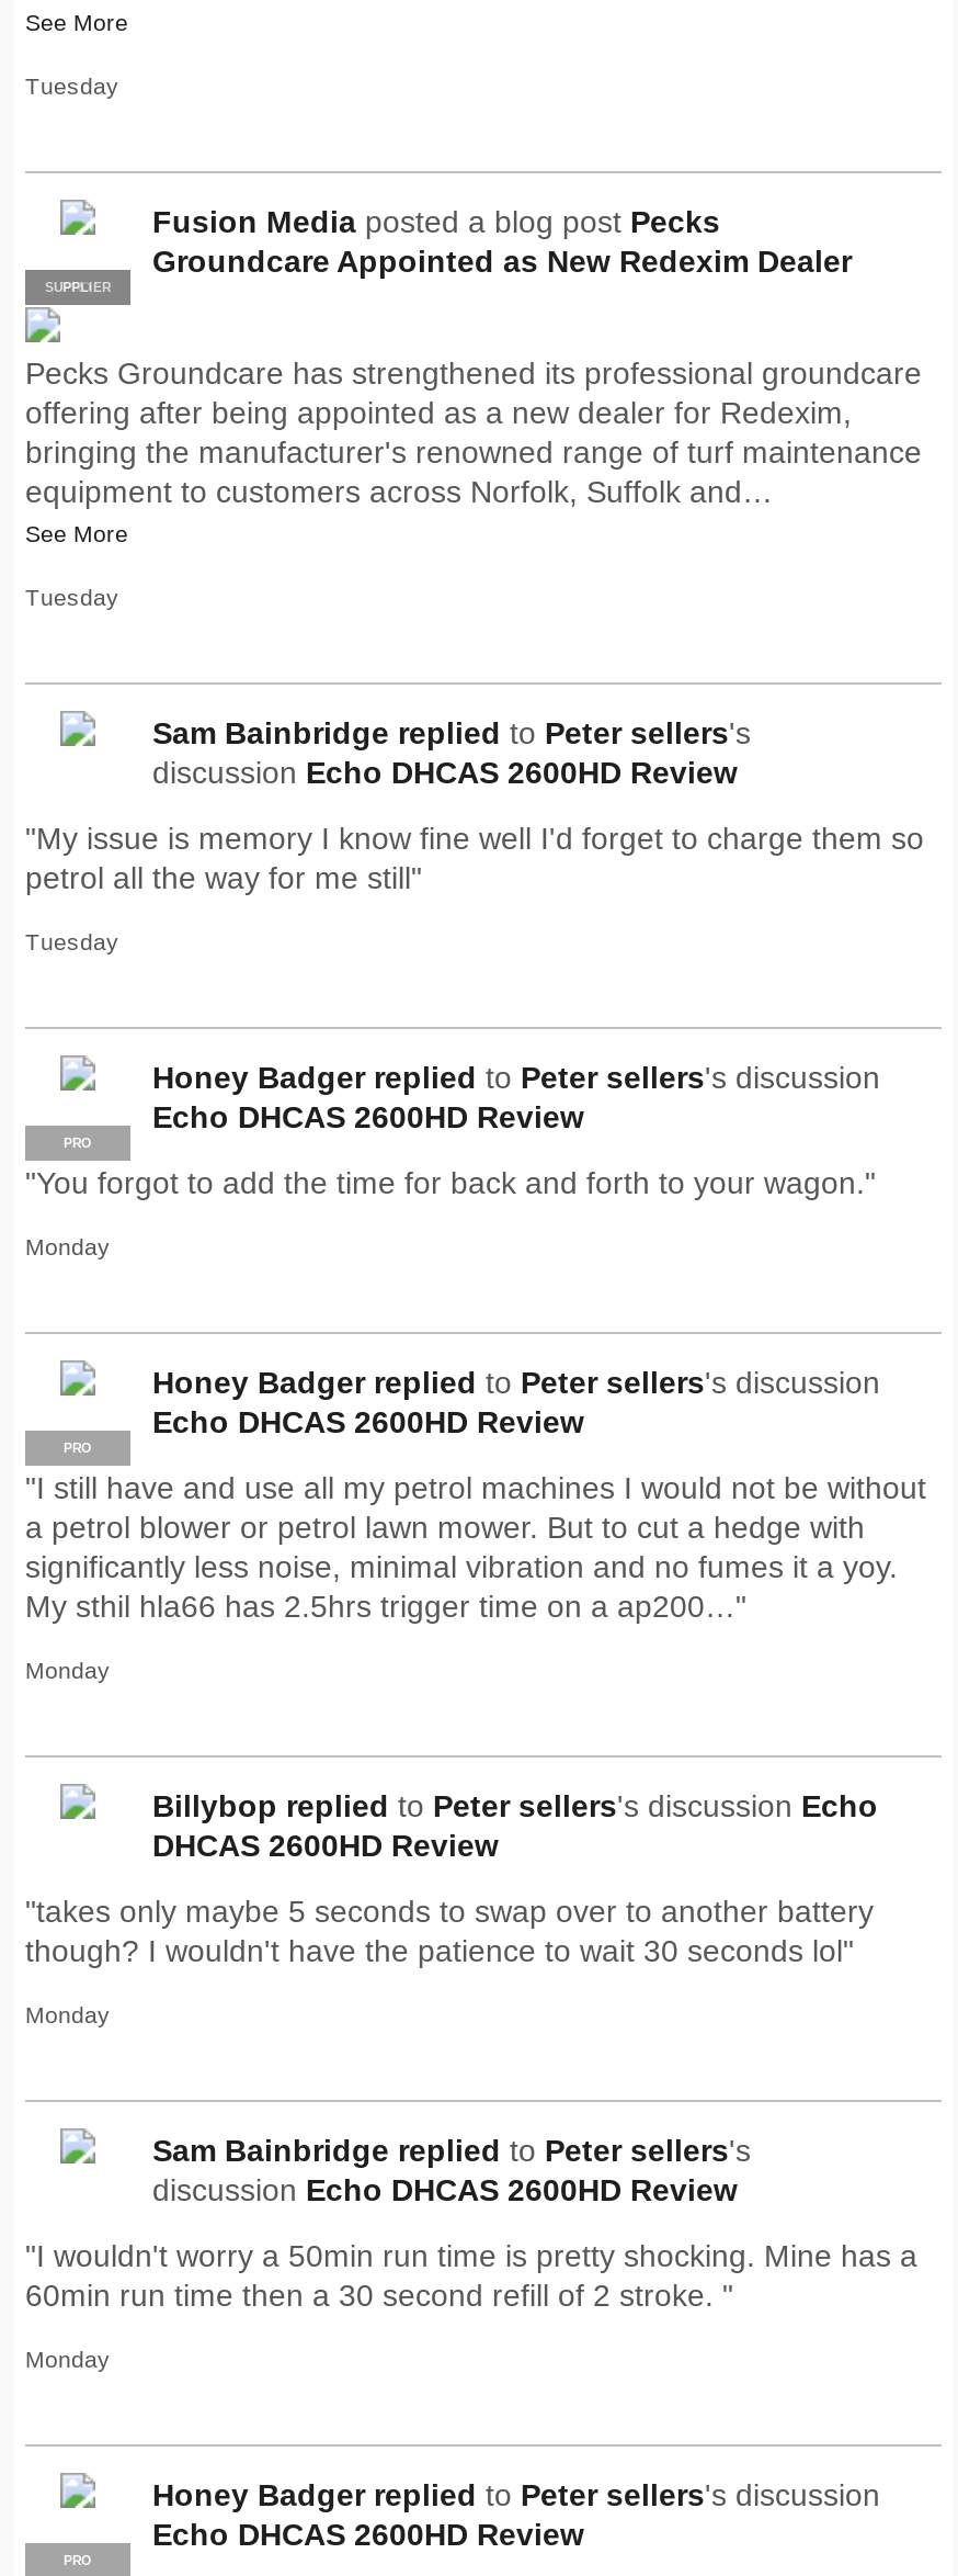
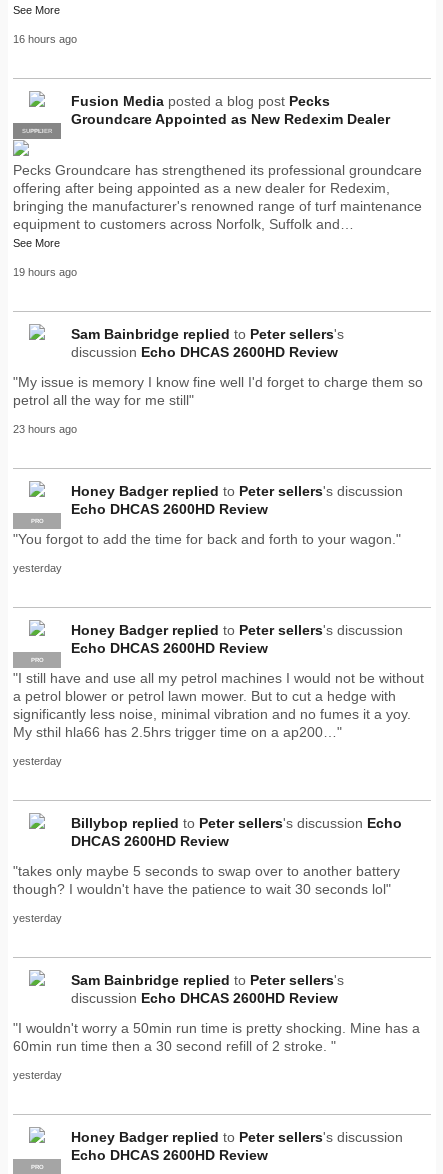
[25,72,119,98] Tuesday -> [13,33,77,45] 16 hours ago
[25,583,119,609] Tuesday -> [13,266,77,278] 19 hours ago
[25,927,119,954] Tuesday -> [13,423,77,435] 23 hours ago
[25,1232,111,1259] Monday -> [13,562,62,574] yesterday
[25,1656,111,1682] Monday -> [13,755,62,767] yesterday
[25,2000,111,2027] Monday -> [13,912,62,924] yesterday
[25,2345,111,2371] Monday -> [13,1069,62,1081] yesterday

